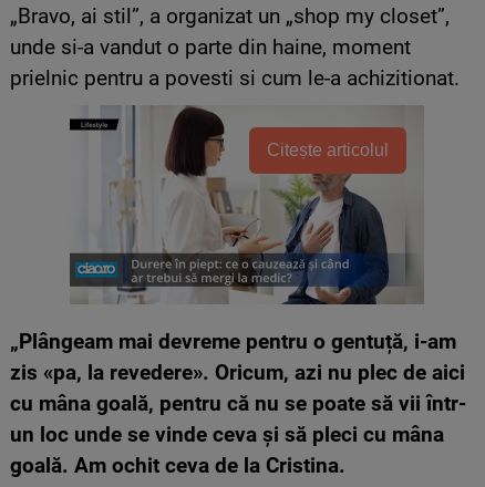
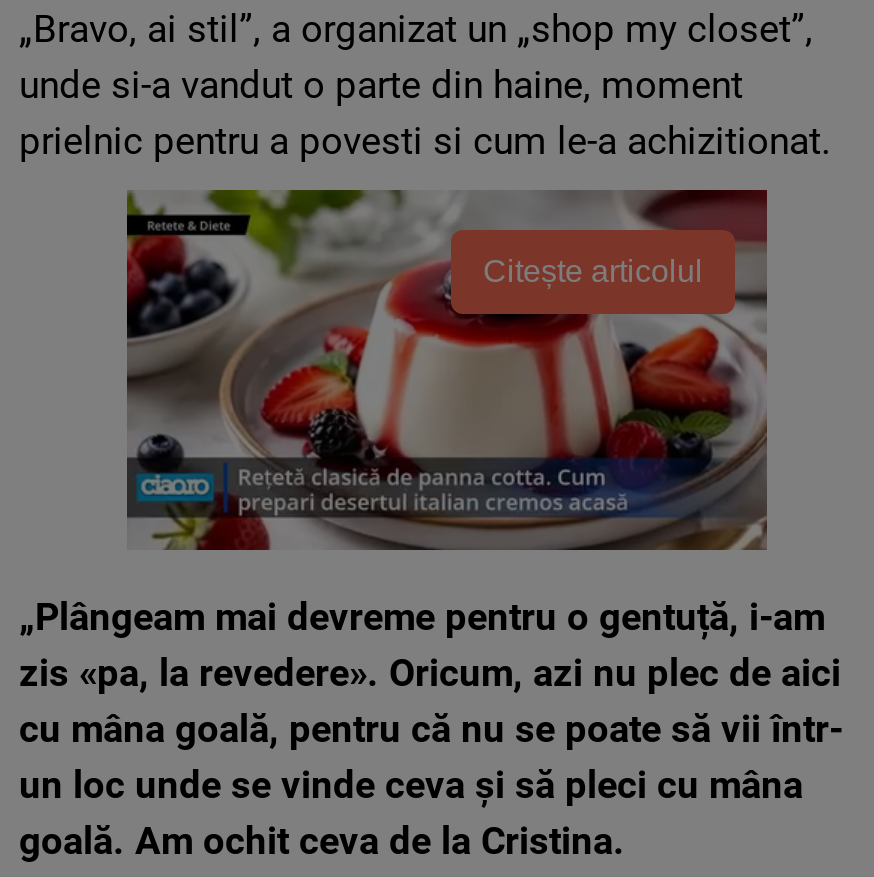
[70,105,424,305] [image] -> [125,188,769,552] [image]

